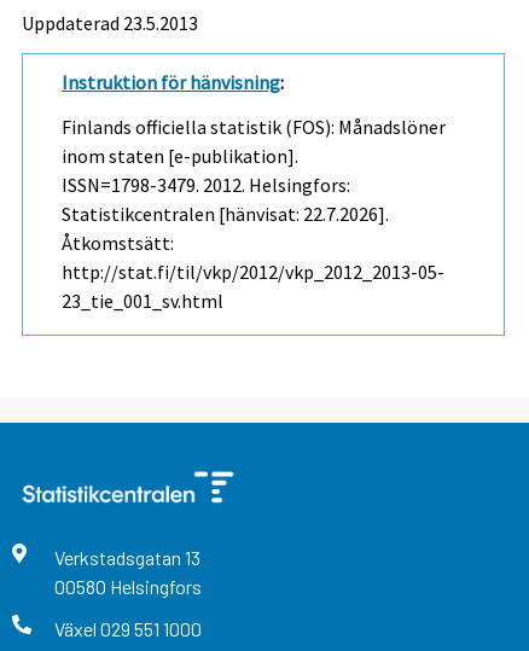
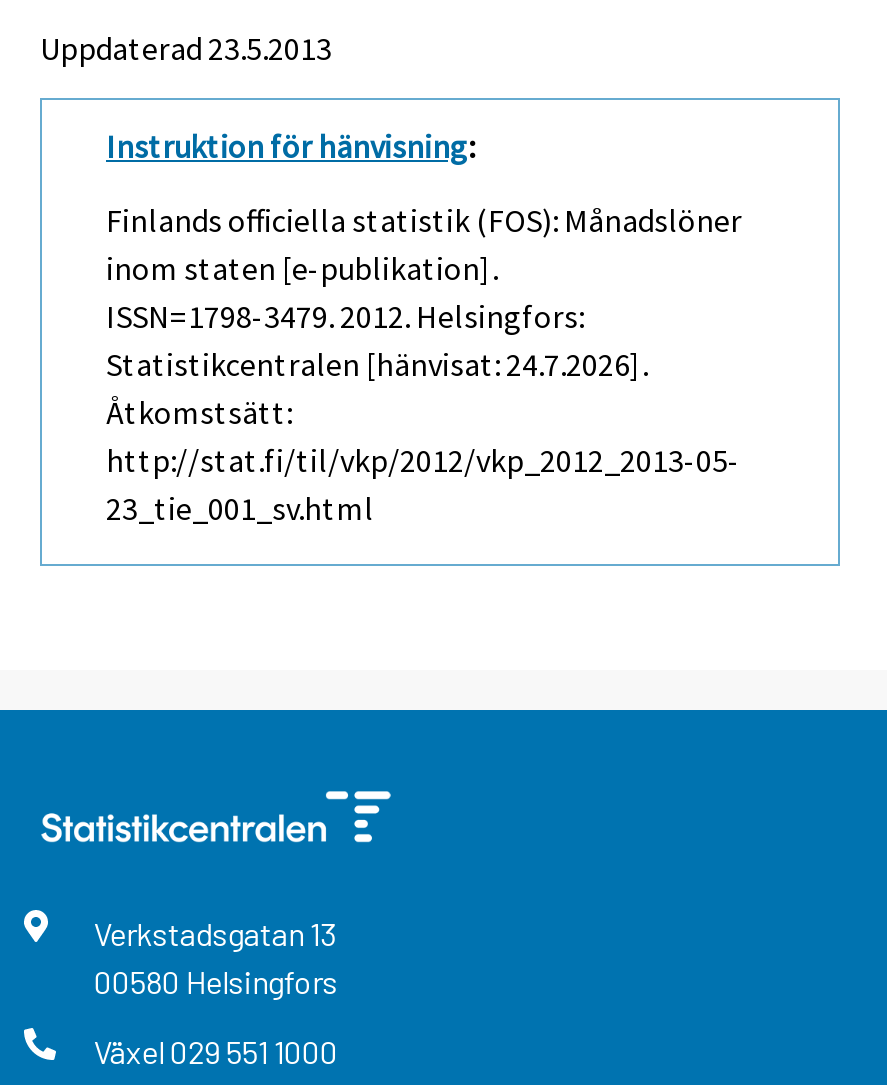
[62,202,389,226] Statistikcentralen [hänvisat: 22.7.2026]. -> [106,344,648,384] Statistikcentralen [hänvisat: 24.7.2026].

